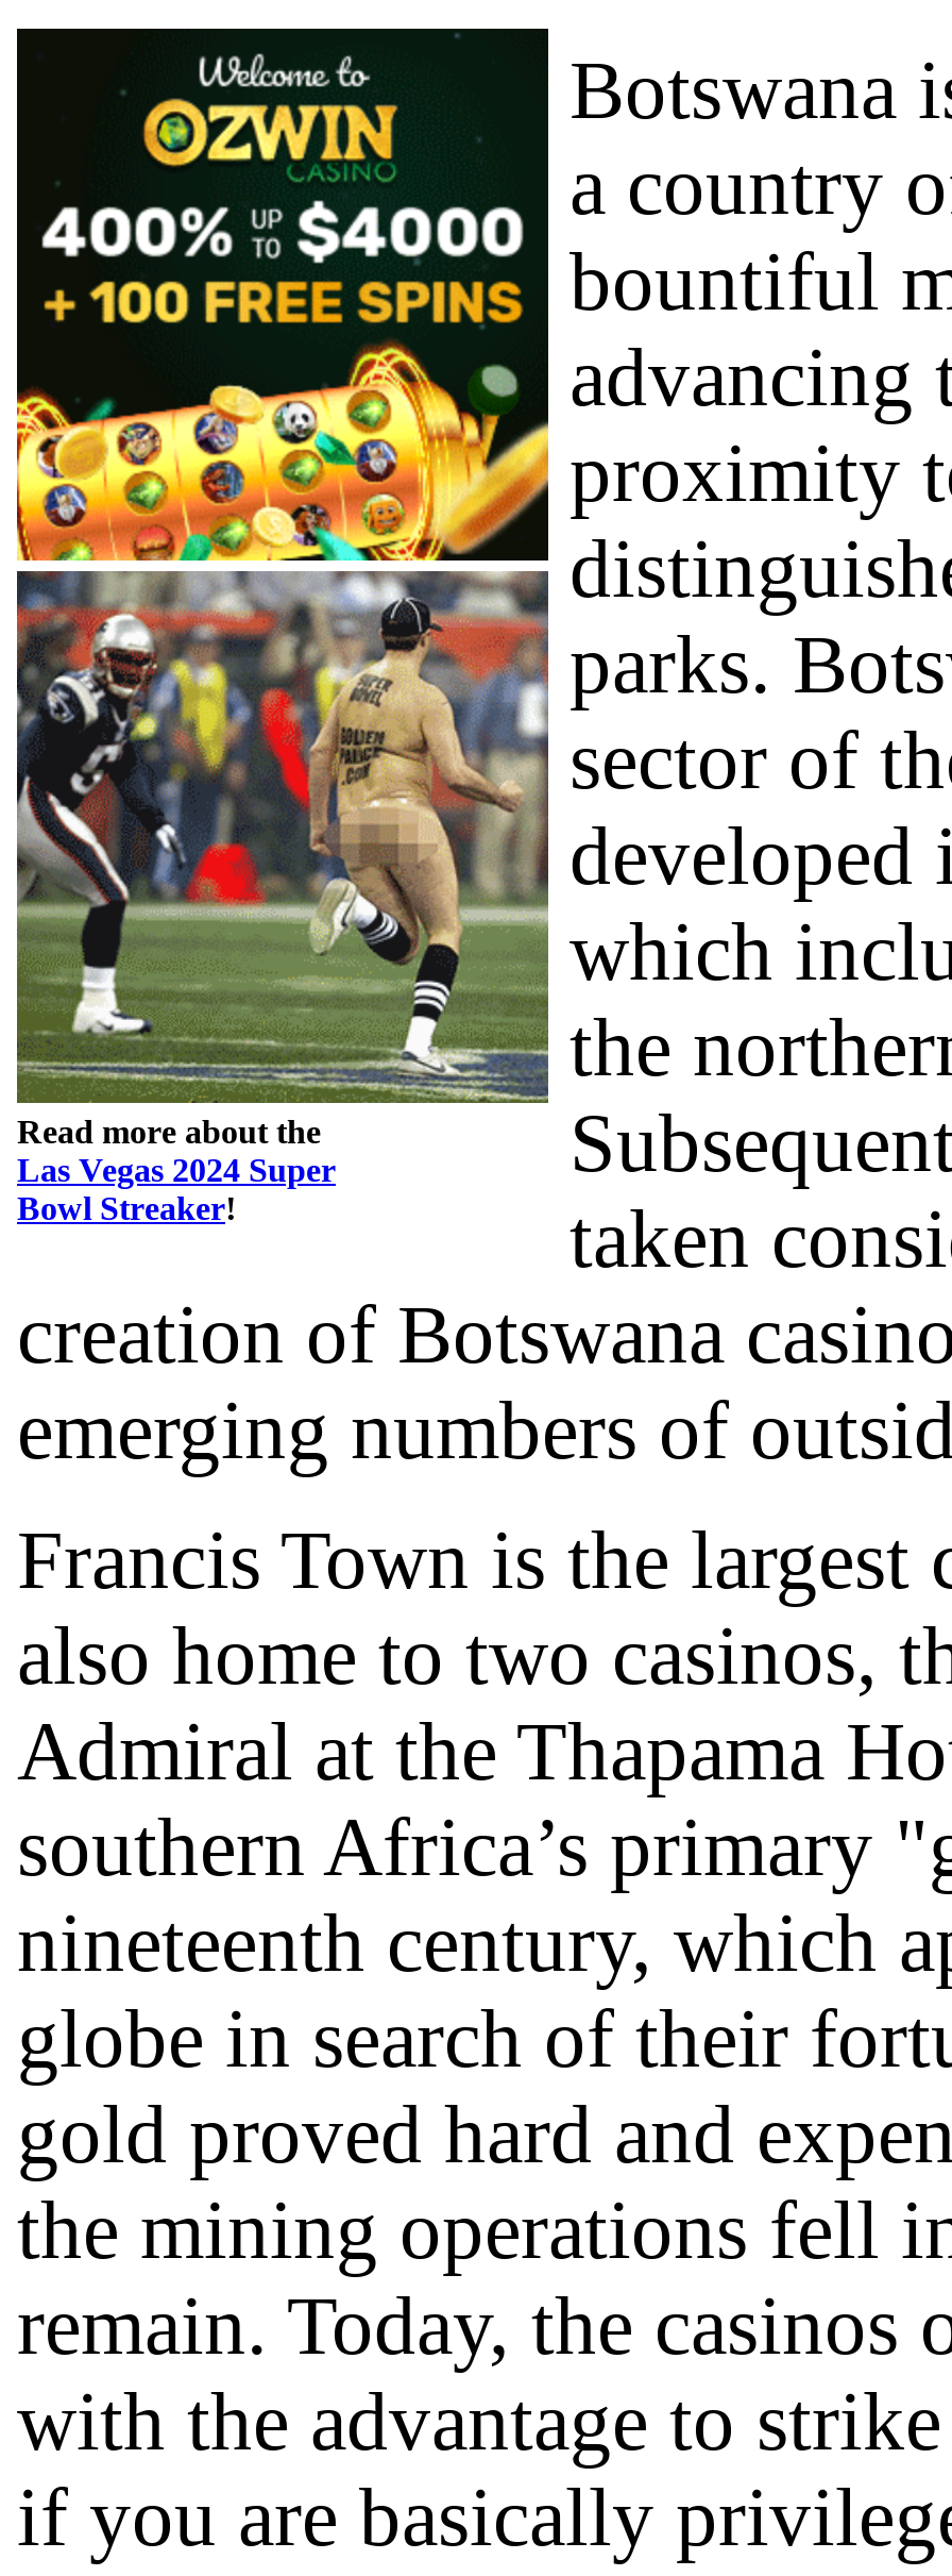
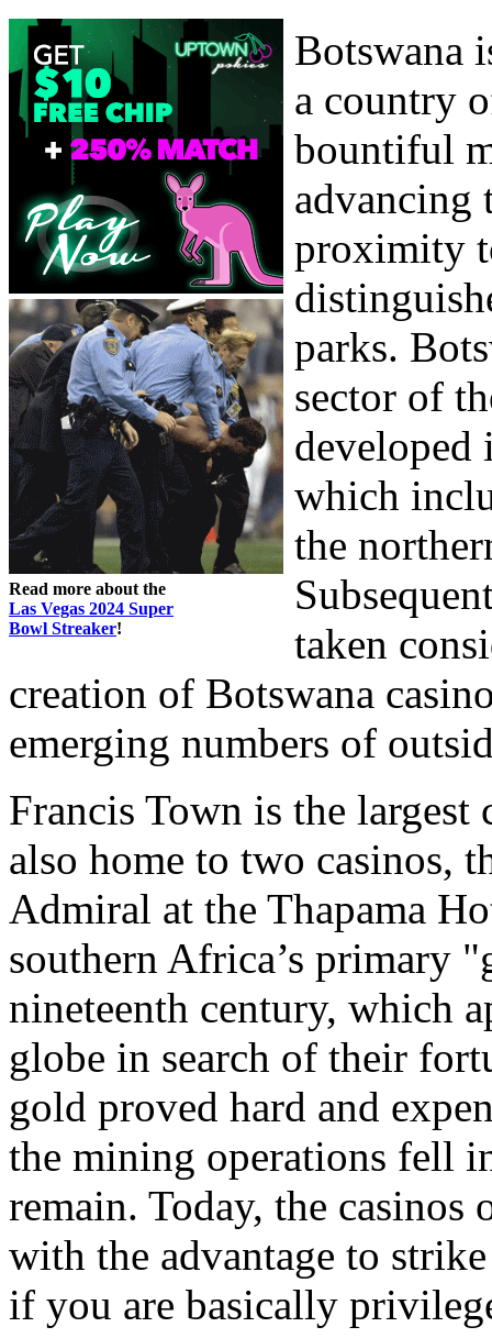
[15,27,550,1103] [image] -> [8,18,284,574] [image]

